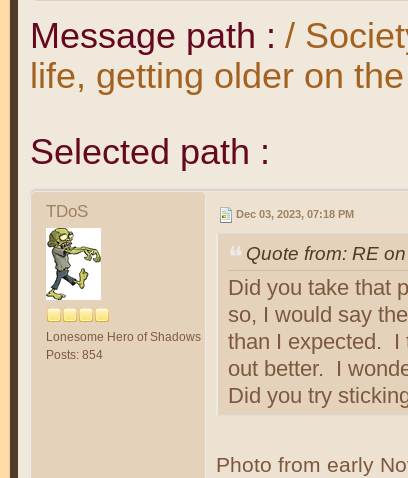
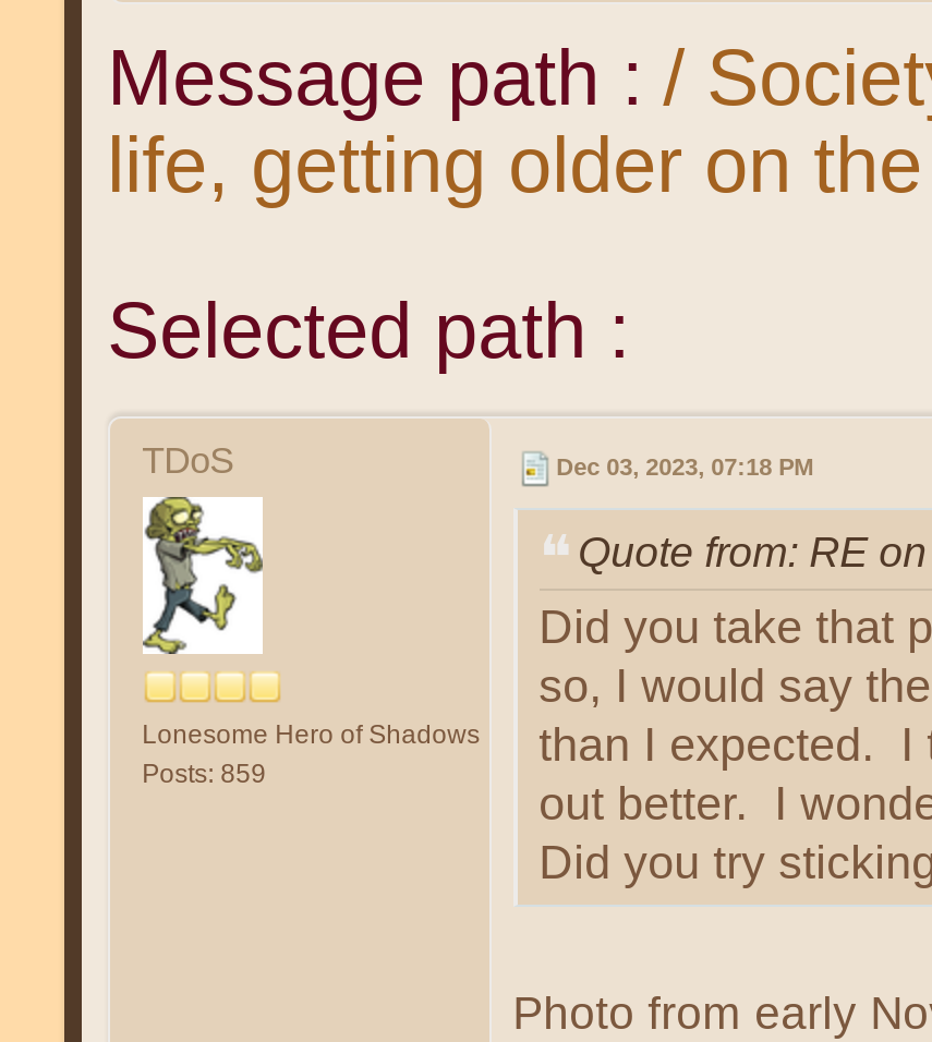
[46,347,103,361] Posts: 854 -> [142,758,266,788] Posts: 859

